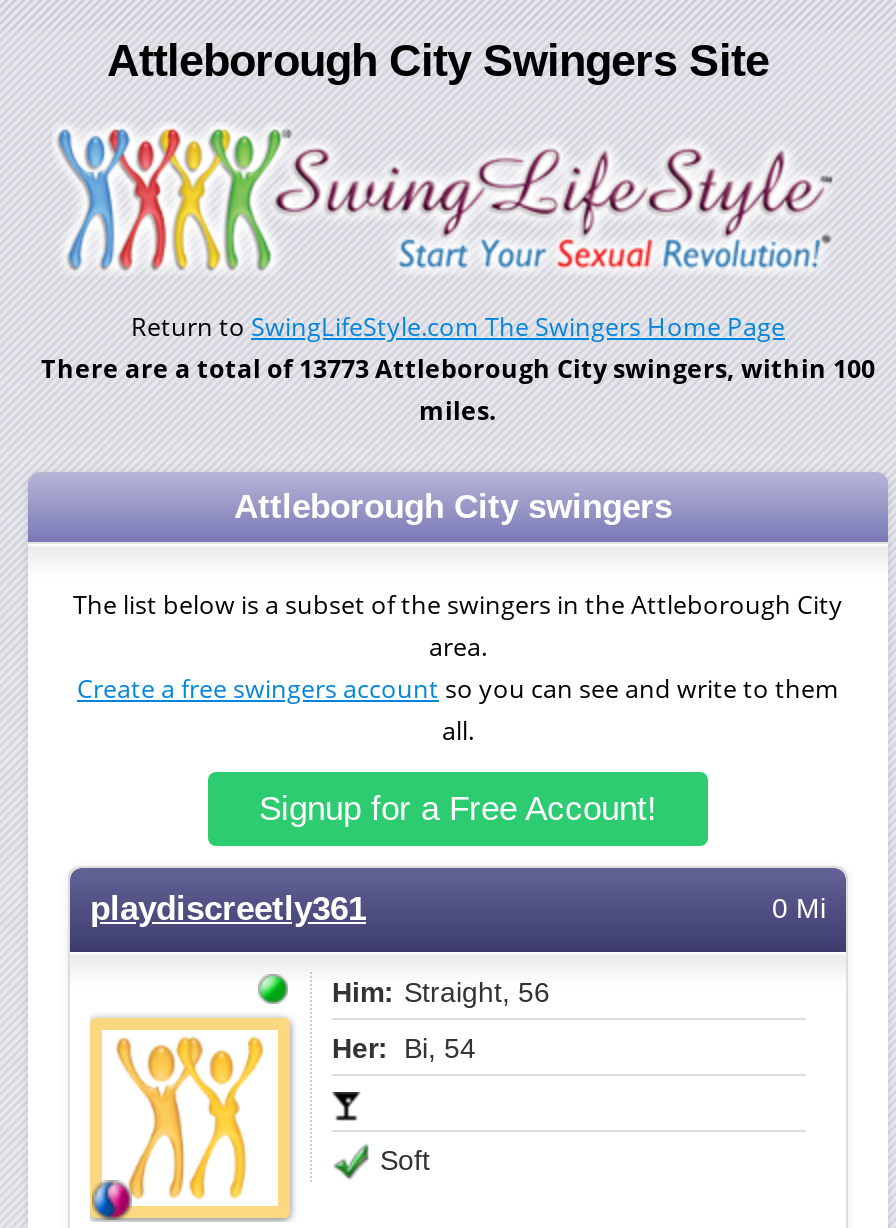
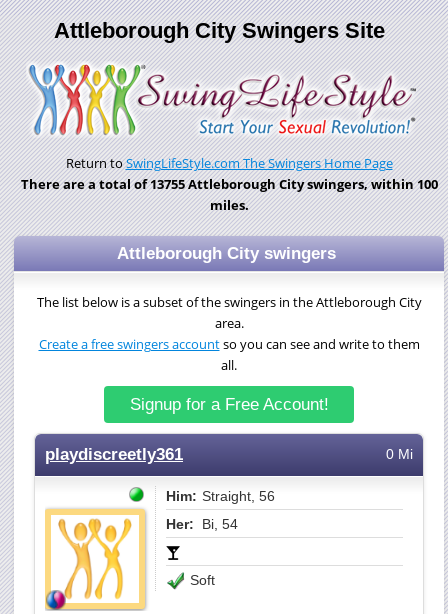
[41,352,875,386] There are a total of 13773 Attleborough City swingers, within 100 -> [20,176,437,193] There are a total of 13755 Attleborough City swingers, within 100

